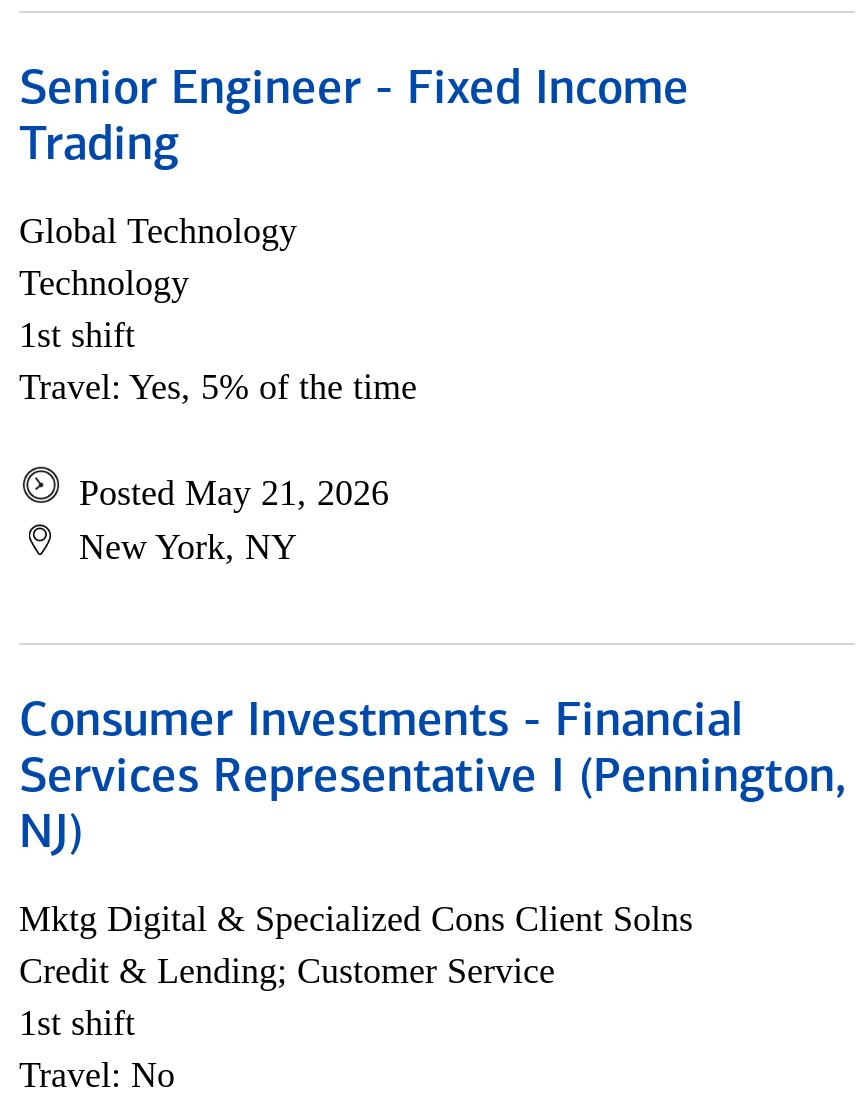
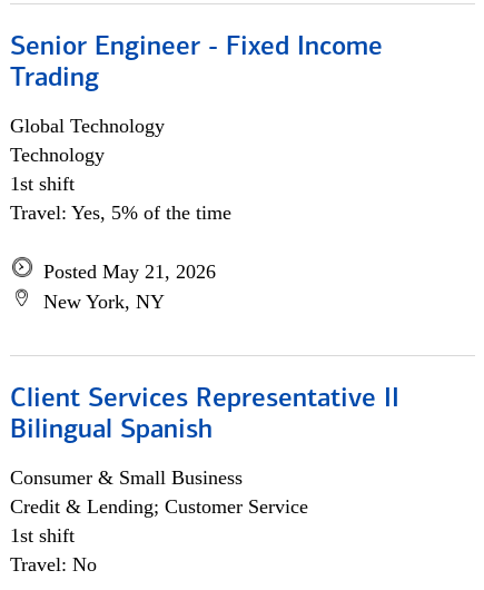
[19,699,847,859] Consumer Investments - Financial | Services Representative I (Pennington, | NJ) -> [10,386,399,444] Client Services Representative II | Bilingual Spanish
[19,899,693,939] Mktg Digital & Specialized Cons Client Solns -> [10,466,243,489] Consumer & Small Business

